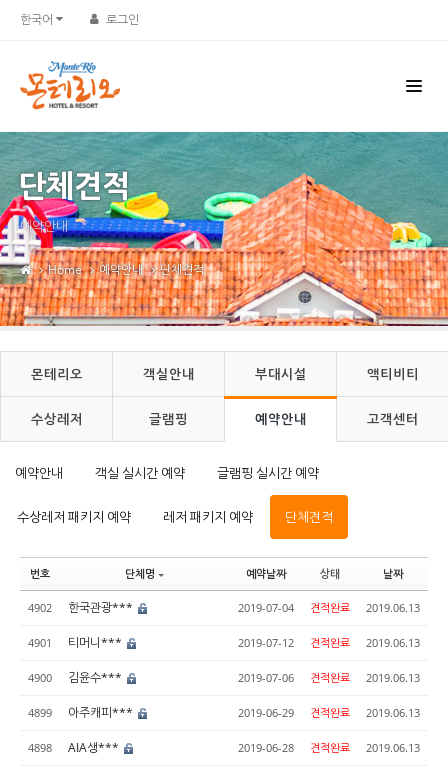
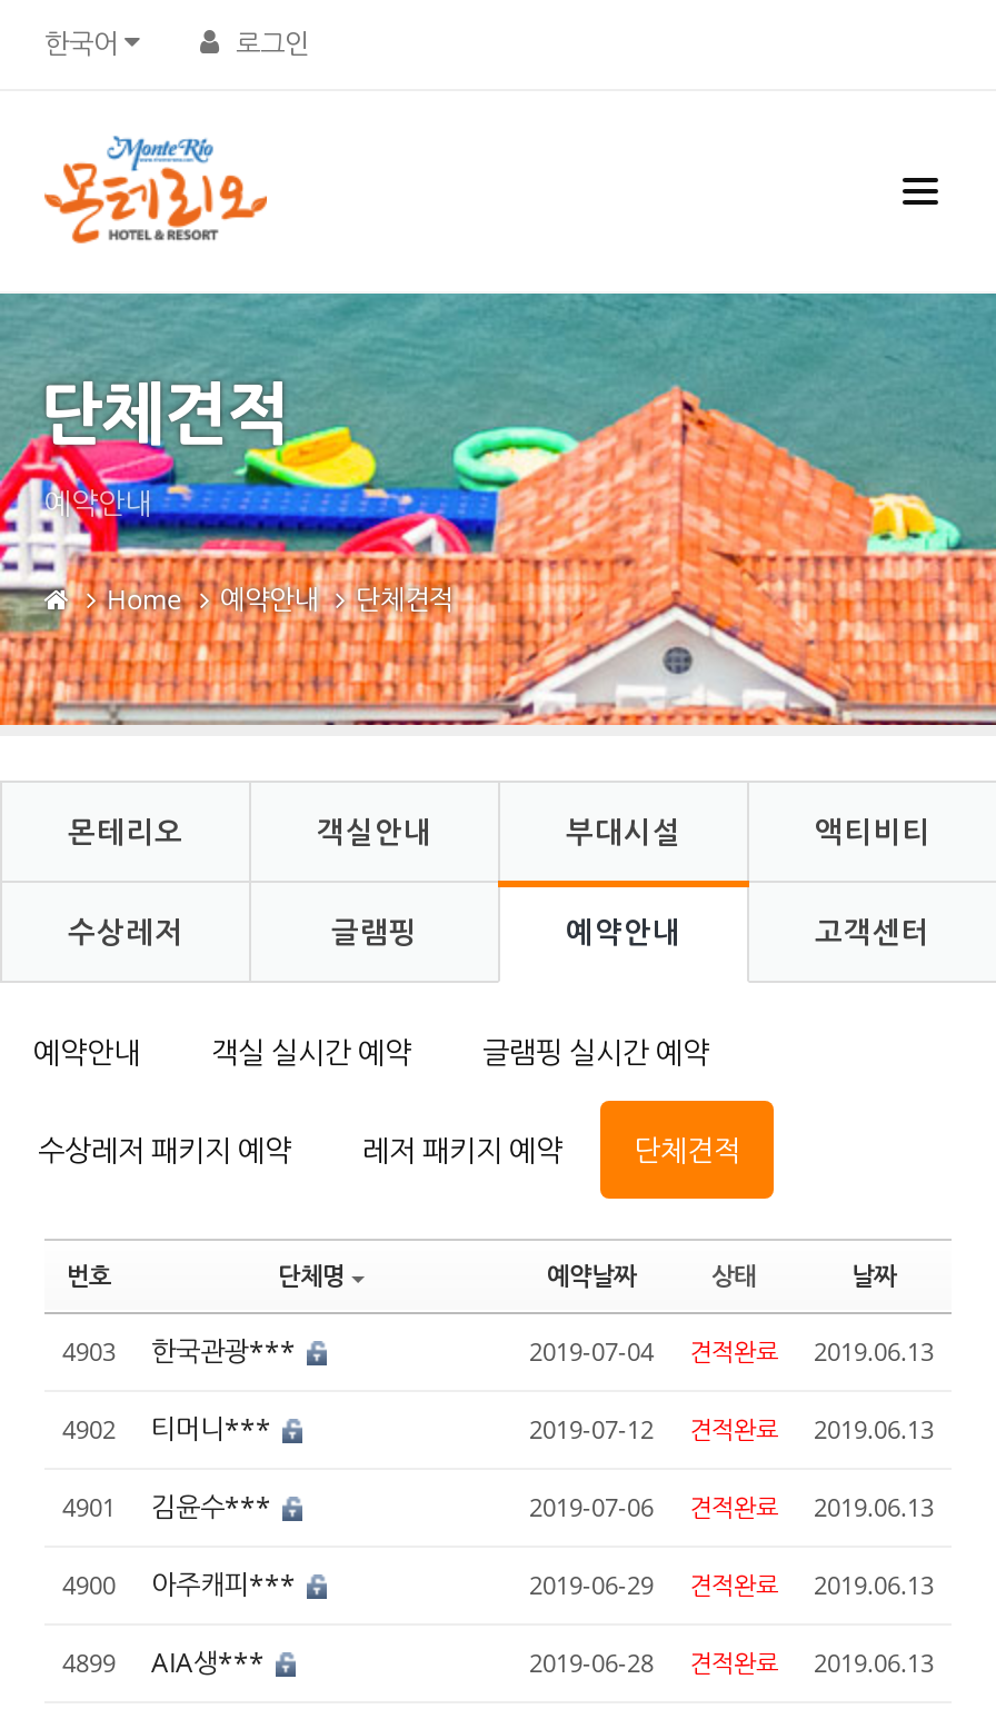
[28,599,136,616] 4902 한국관광*** -> [62,1332,302,1370] 4903 한국관광***
[28,634,125,651] 4901 티머니*** -> [62,1410,278,1448] 4902 티머니***
[28,669,125,686] 4900 김윤수*** -> [62,1488,278,1526] 4901 김윤수***
[28,704,136,721] 4899 아주캐피*** -> [62,1566,302,1603] 4900 아주캐피***
[28,740,52,755] 4898 -> [62,1646,116,1679] 4899

